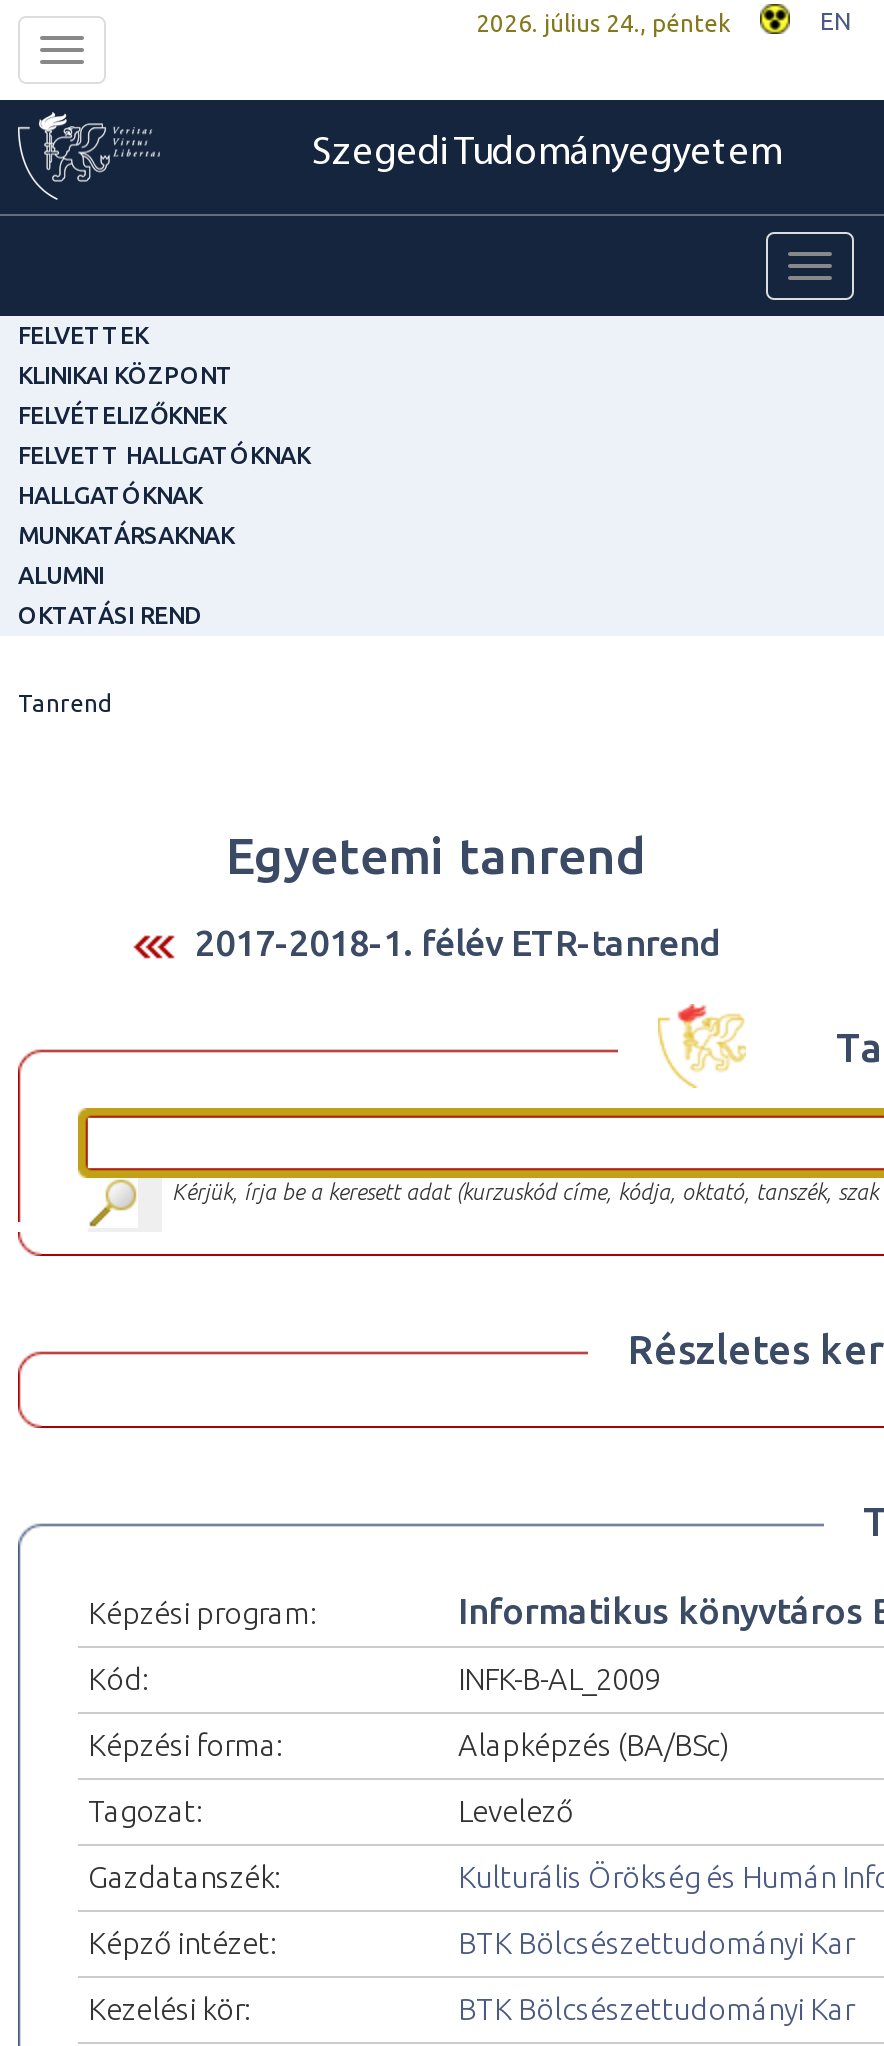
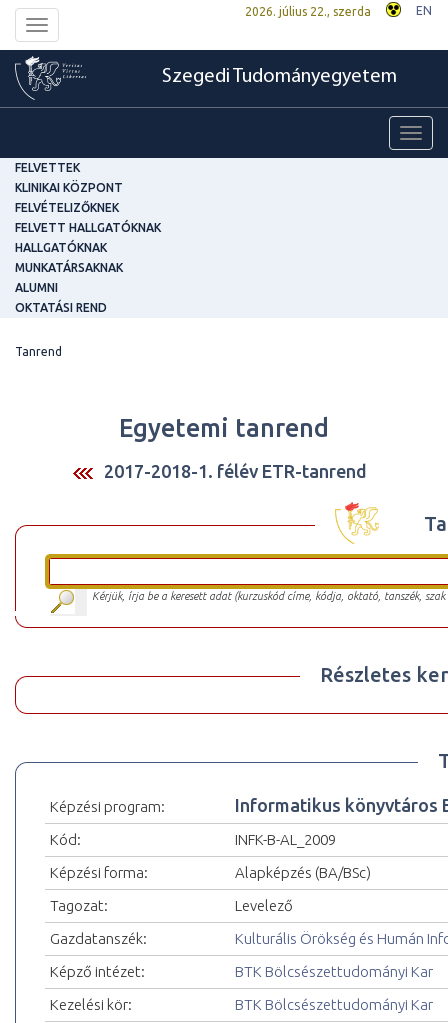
[476,10,730,36] 2026. július 24., péntek -> [245,5,371,18] 2026. július 22., szerda

